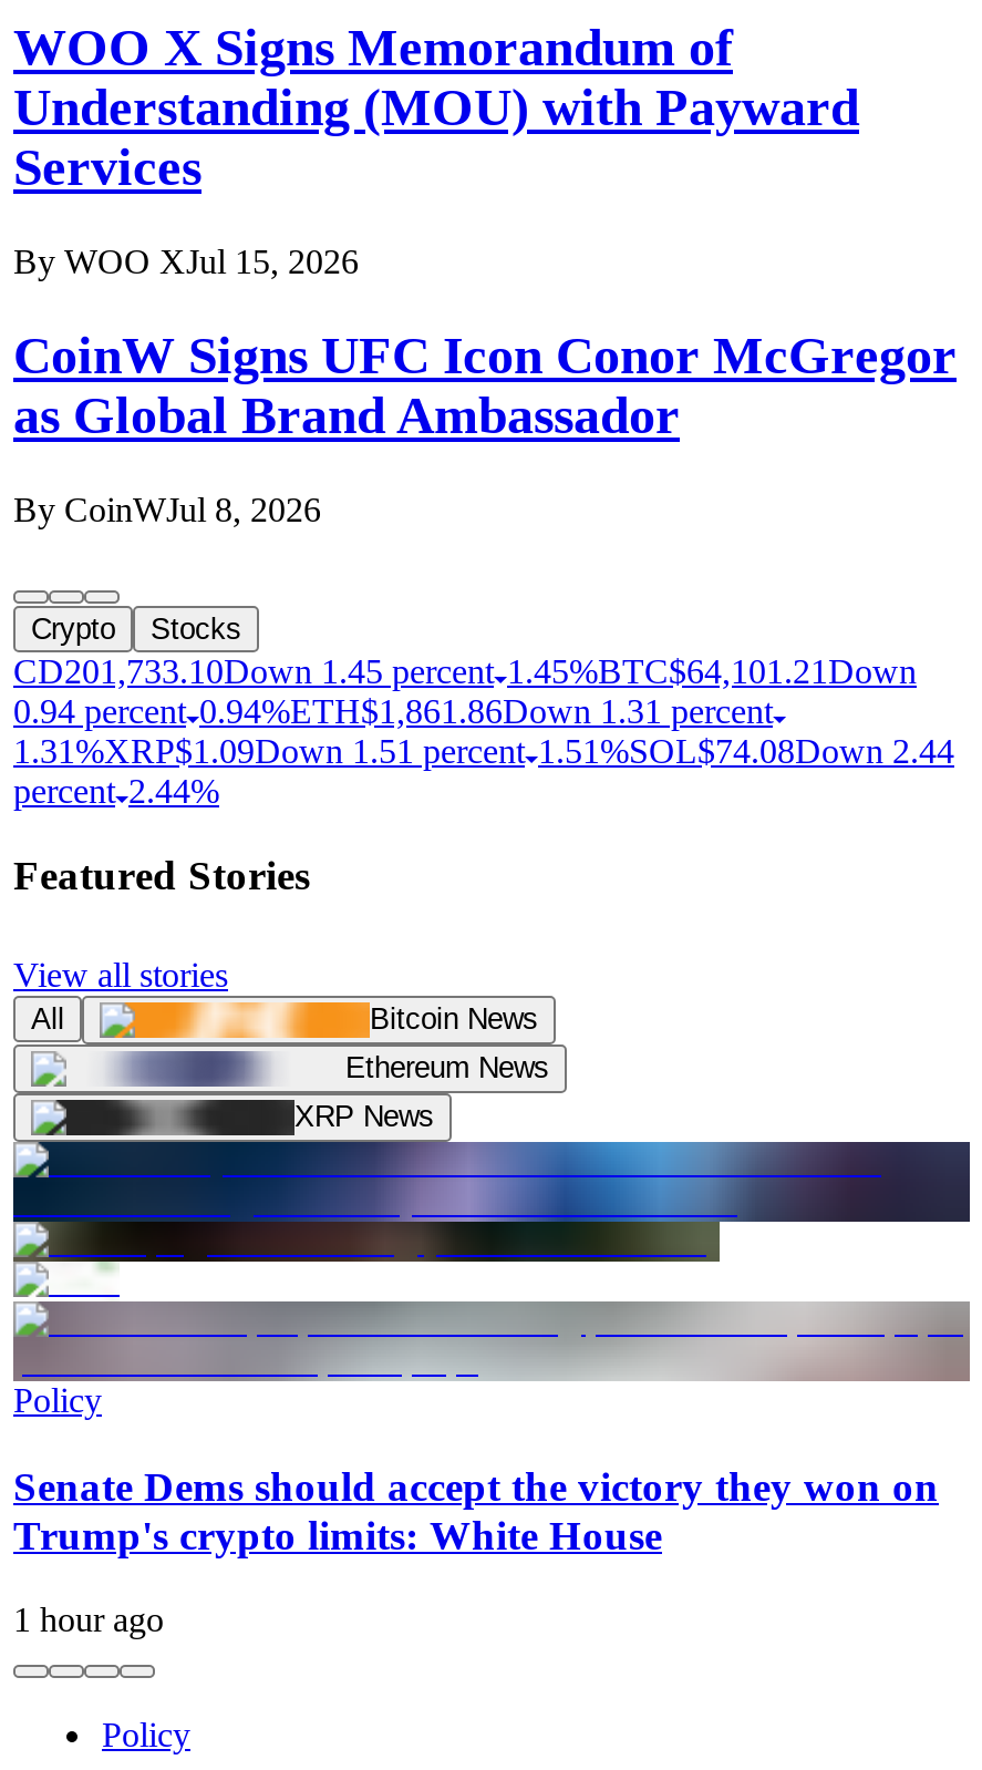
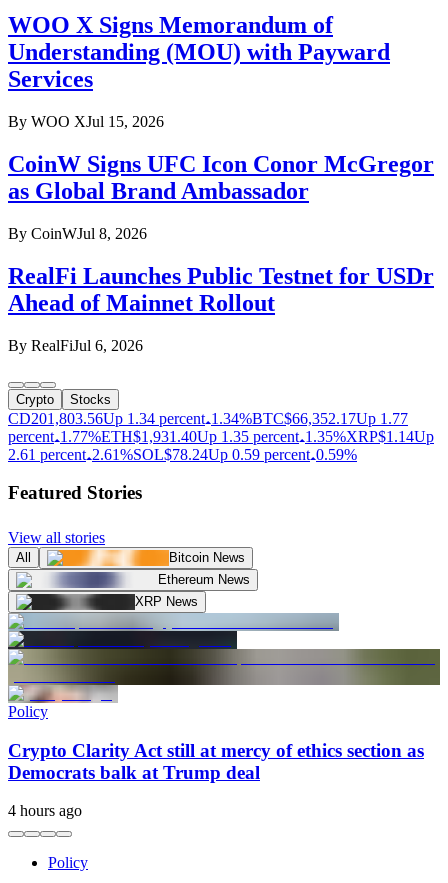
none -> [8,263,434,354] RealFi Launches Public Testnet for USDr | Ahead of Mainnet Rollout | By RealFiJul 6, 2026
moved [31,612,241,645] -> [16,392,111,407]: Crypto | Stocks
[13,652,954,809] CD201,733.10Down 1.45 percent 1.45%BTC$64,101.21 Down | 0.94 percent 0.94%ETH$1,861.86Down 1.31 percent | 1.31%XRP$1.09Down 1.51 percent 1.51%SOL $74.08Down 2.44 | percent 2.44% -> [8,410,434,463] CD201,803.56Up 1.34 percent 1.34%BTC$66,352.17 Up 1.77 | percent 1.77%ETH$1,931.40 Up 1.35 percent 1.35%XRP$1.14 Up | 2.61 percent 2.61%SOL $78.24 Up 0.59 percent 0.59%
moved [13,853,549,1134] -> [8,482,250,609]: Featured Stories | View all stories | All | Bitcoin News | Ethereum News | XRP News
[13,1140,972,1558] [image] | Senate Dems should accept the victory they won on | Trump's crypto limits: White House -> [8,612,441,783] [image] | Crypto Clarity Act still at mercy of ethics section as | Democrats balk at Trump deal
[13,1602,164,1640] 1 hour ago -> [8,802,82,819] 4 hours ago

